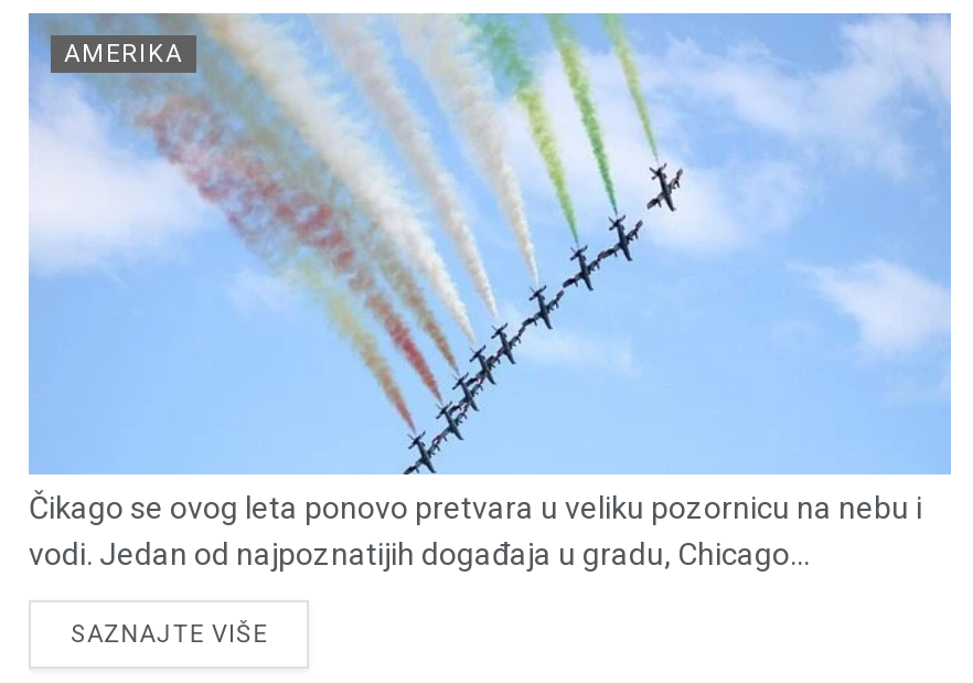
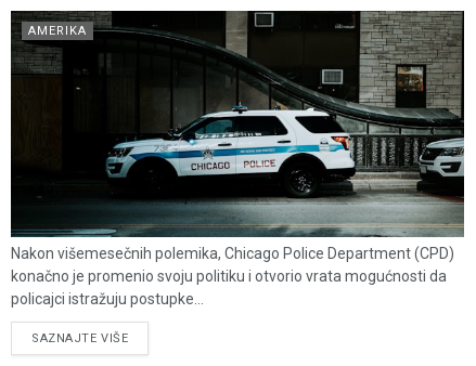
[26,11,953,571] [image] | Čikago se ovog leta ponovo pretvara u veliku pozornicu na nebu i | vodi. Jedan od najpoznatijih događaja u gradu, Chicago... -> [10,10,465,307] [image] | Nakon višemesečnih polemika, Chicago Police Department (CPD) | konačno je promenio svoju politiku i otvorio vrata mogućnosti da | policajci istražuju postupke...

